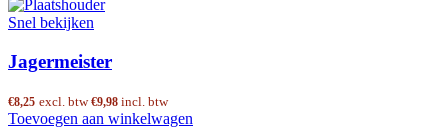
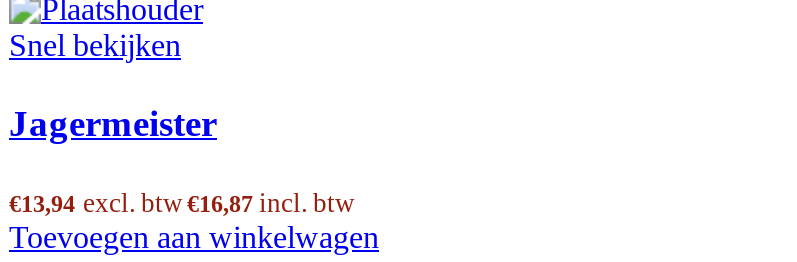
[8,94,168,109] €8,25 excl. btw€9,98 incl. btw -> [9,187,353,217] €13,94 excl. btw€16,87 incl. btw

